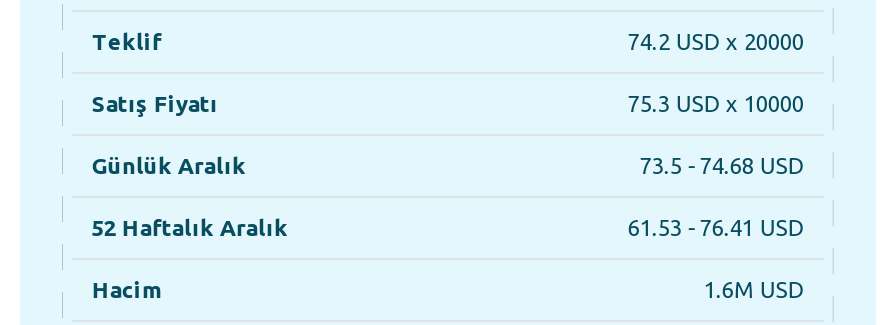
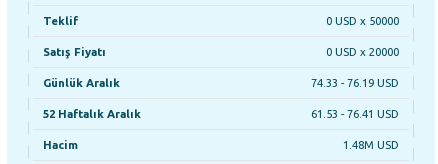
[628,28,804,54] 74.2 USD x 20000 -> [326,14,399,27] 0 USD x 50000
[628,90,804,116] 75.3 USD x 10000 -> [326,45,399,58] 0 USD x 20000
[640,152,804,178] 73.5 - 74.68 USD -> [311,76,399,89] 74.33 - 76.19 USD
[704,276,804,302] 1.6M USD -> [343,138,399,151] 1.48M USD

